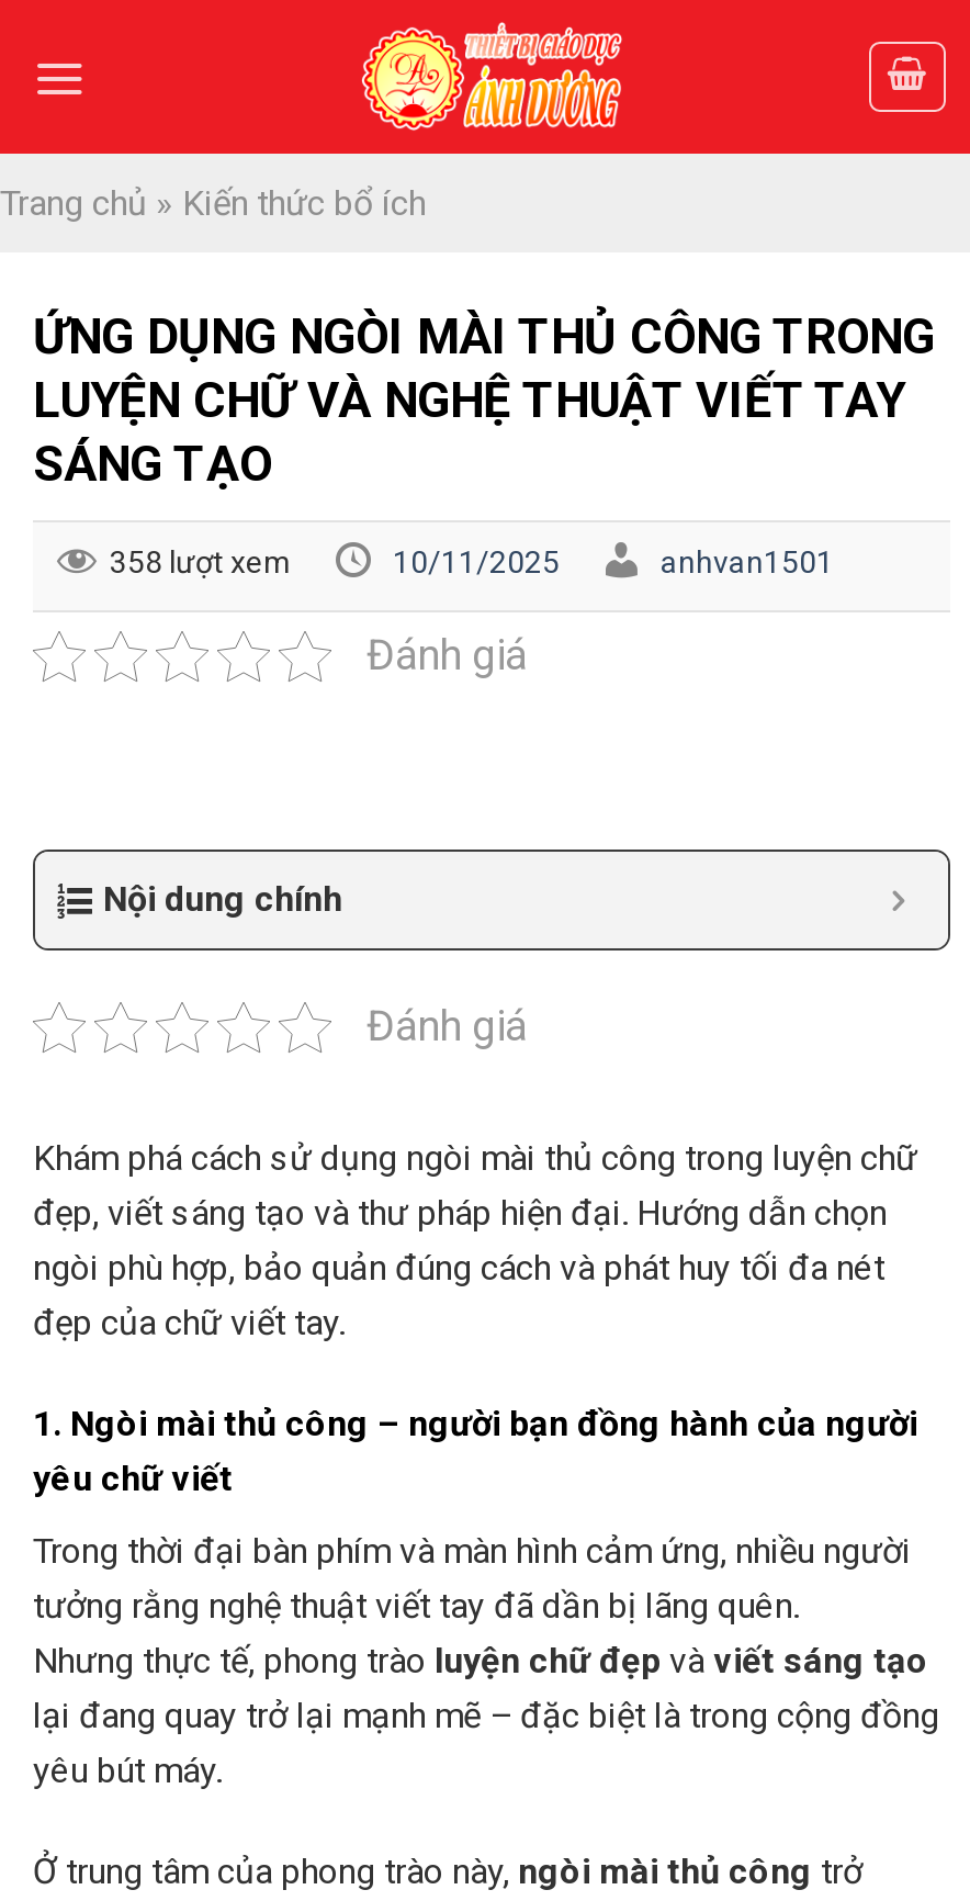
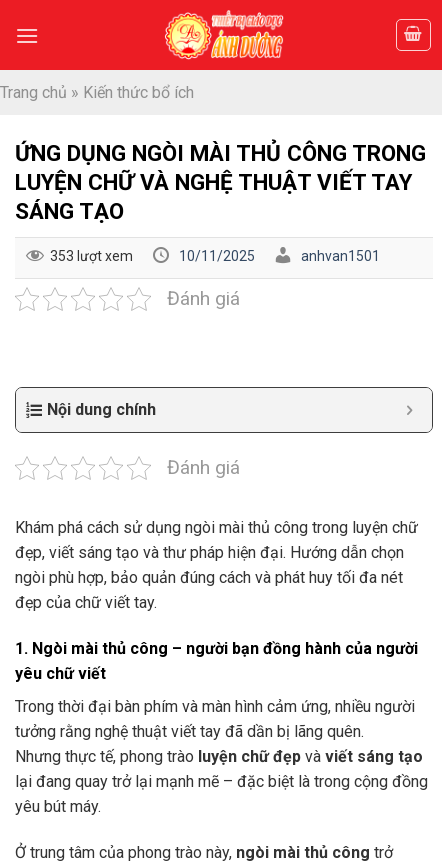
[110,545,298,580] 358 lượt xem -> [50,248,136,264] 353 lượt xem

